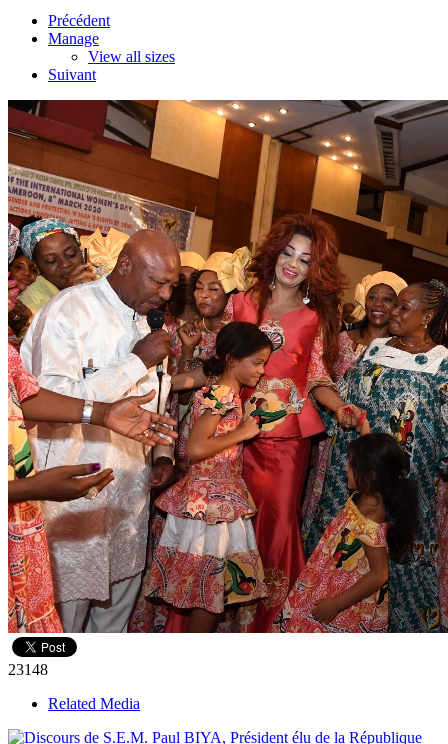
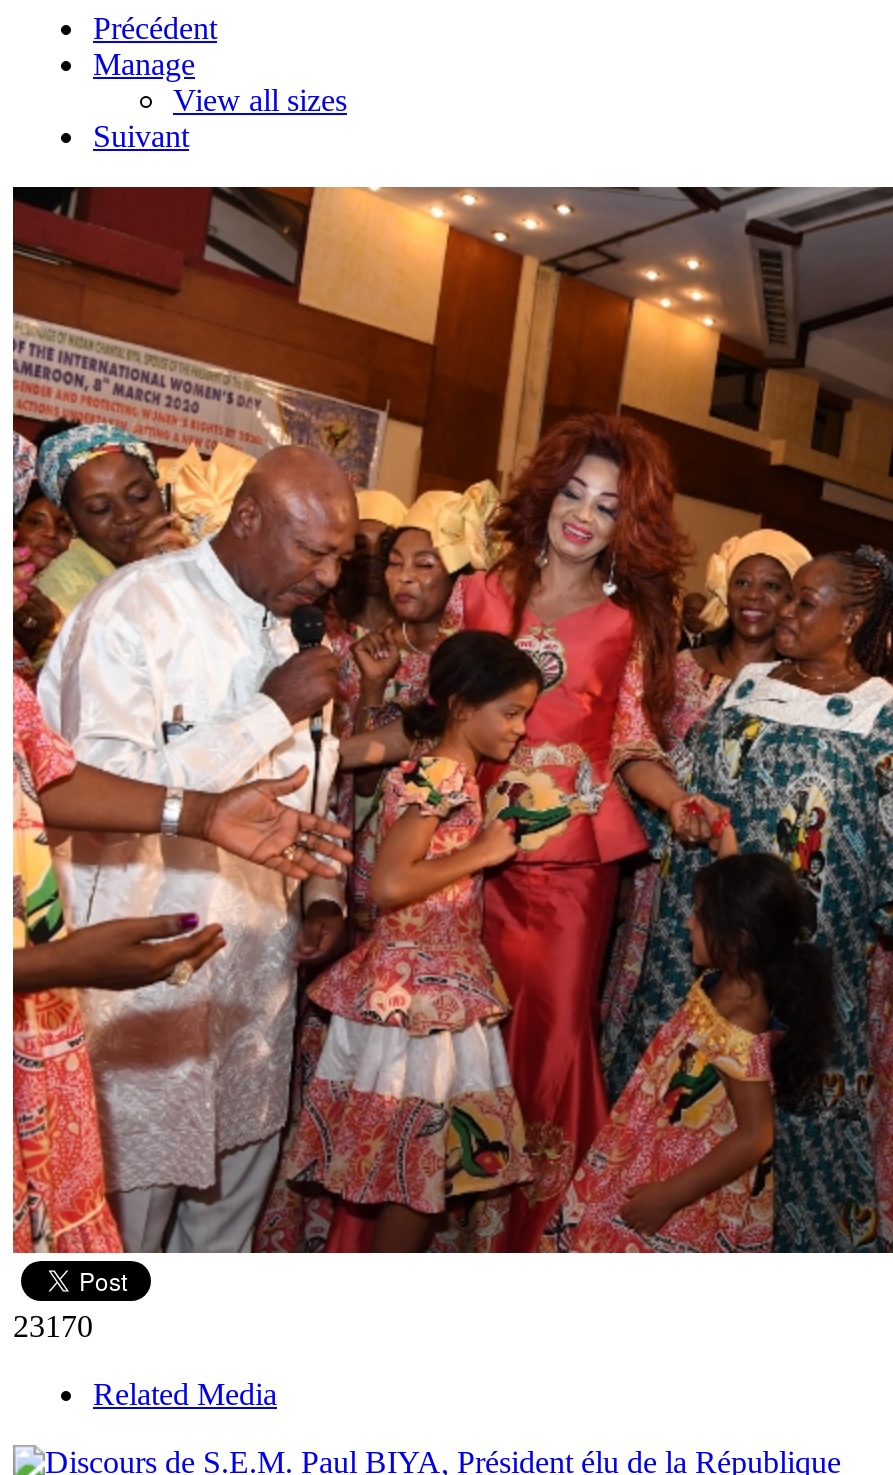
[8,660,48,677] 23148 -> [13,1308,93,1342] 23170

